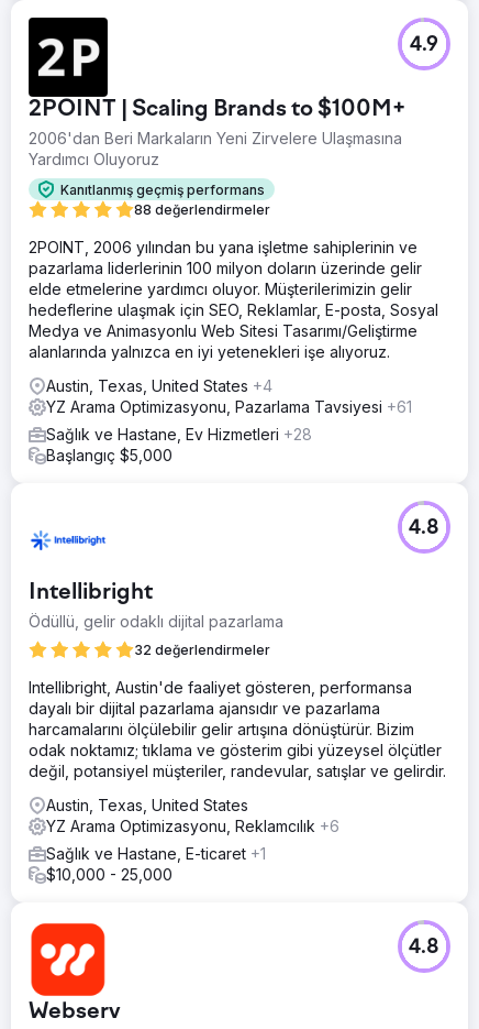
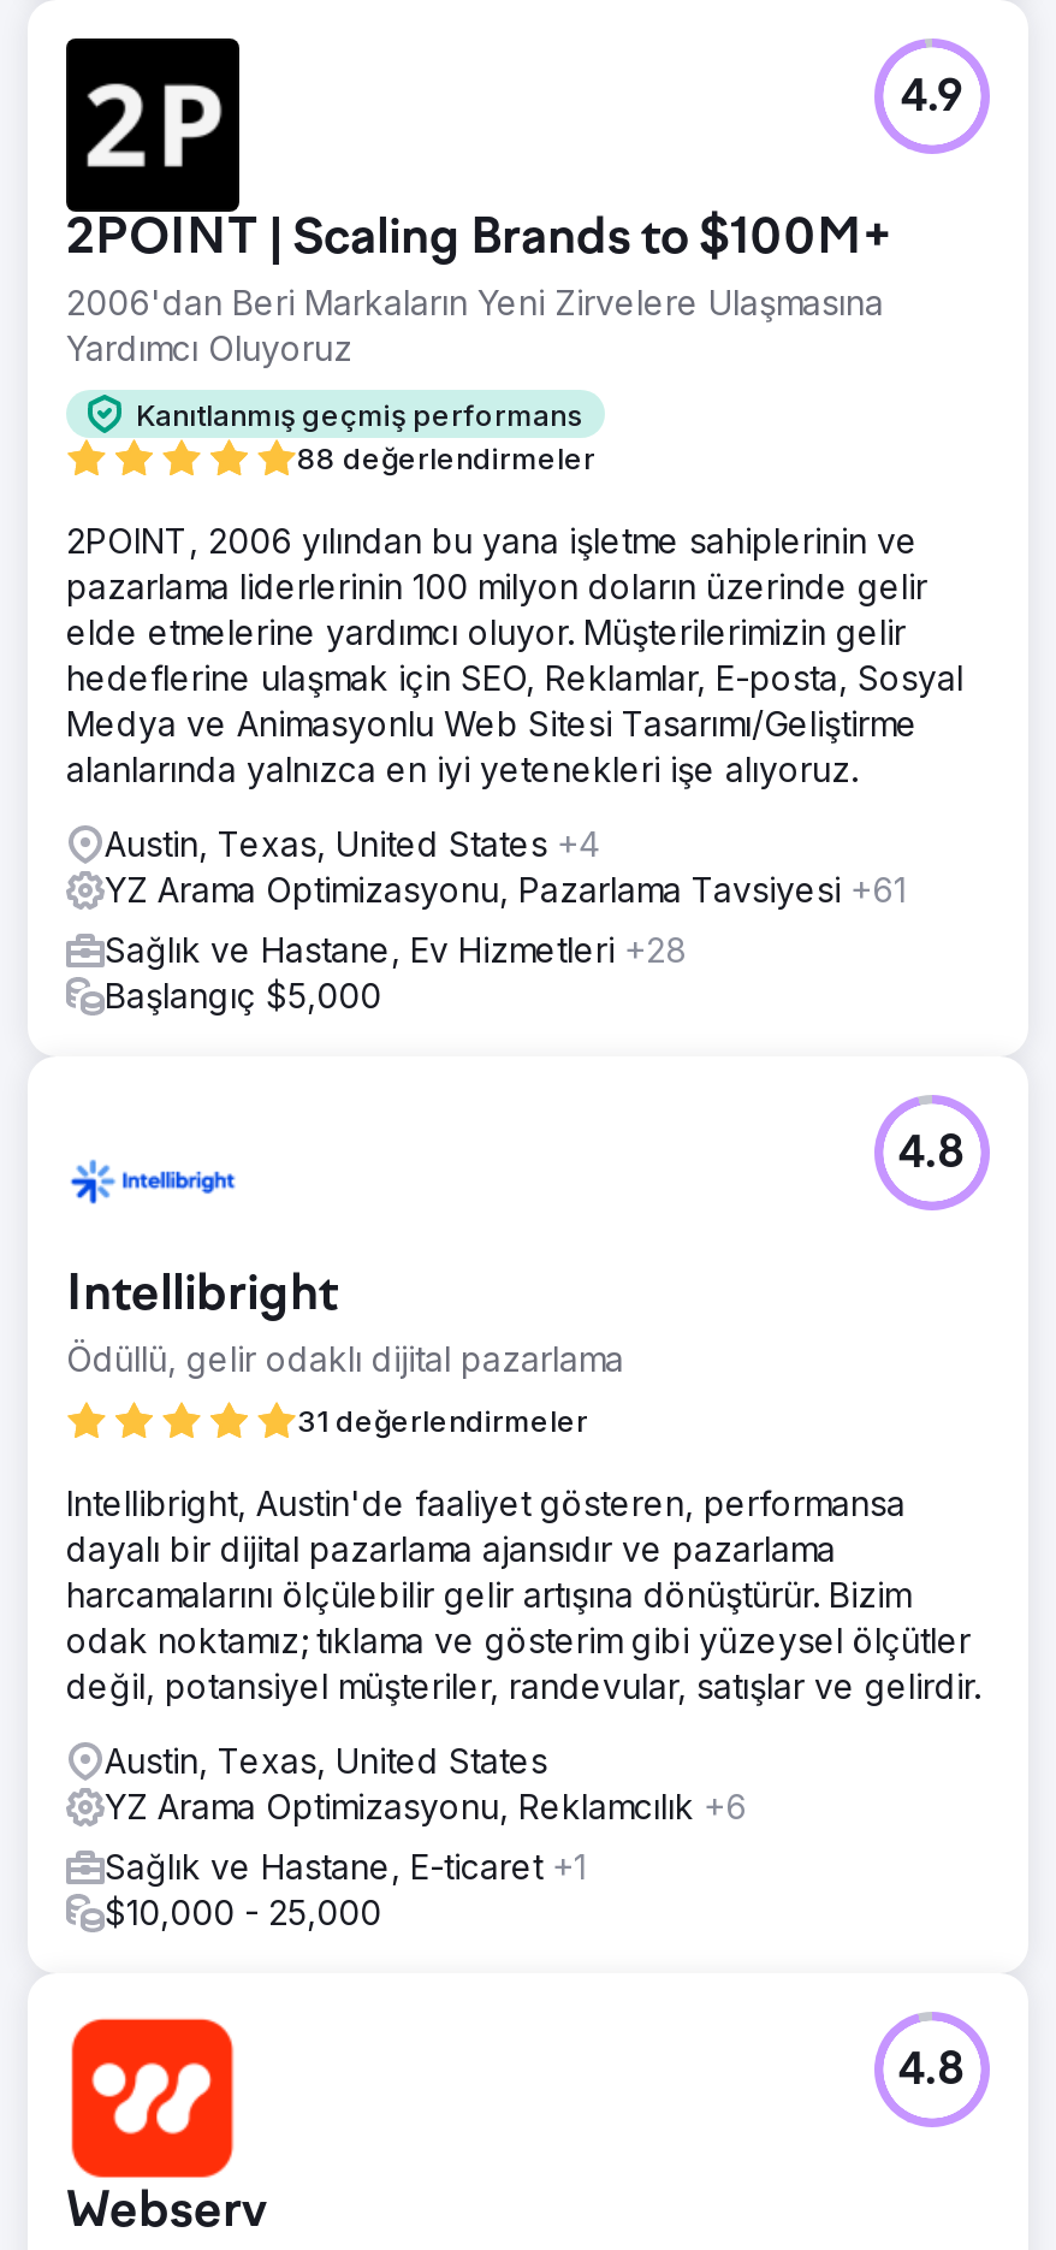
[134,642,270,658] 32 değerlendirmeler -> [297,1403,588,1439] 31 değerlendirmeler

